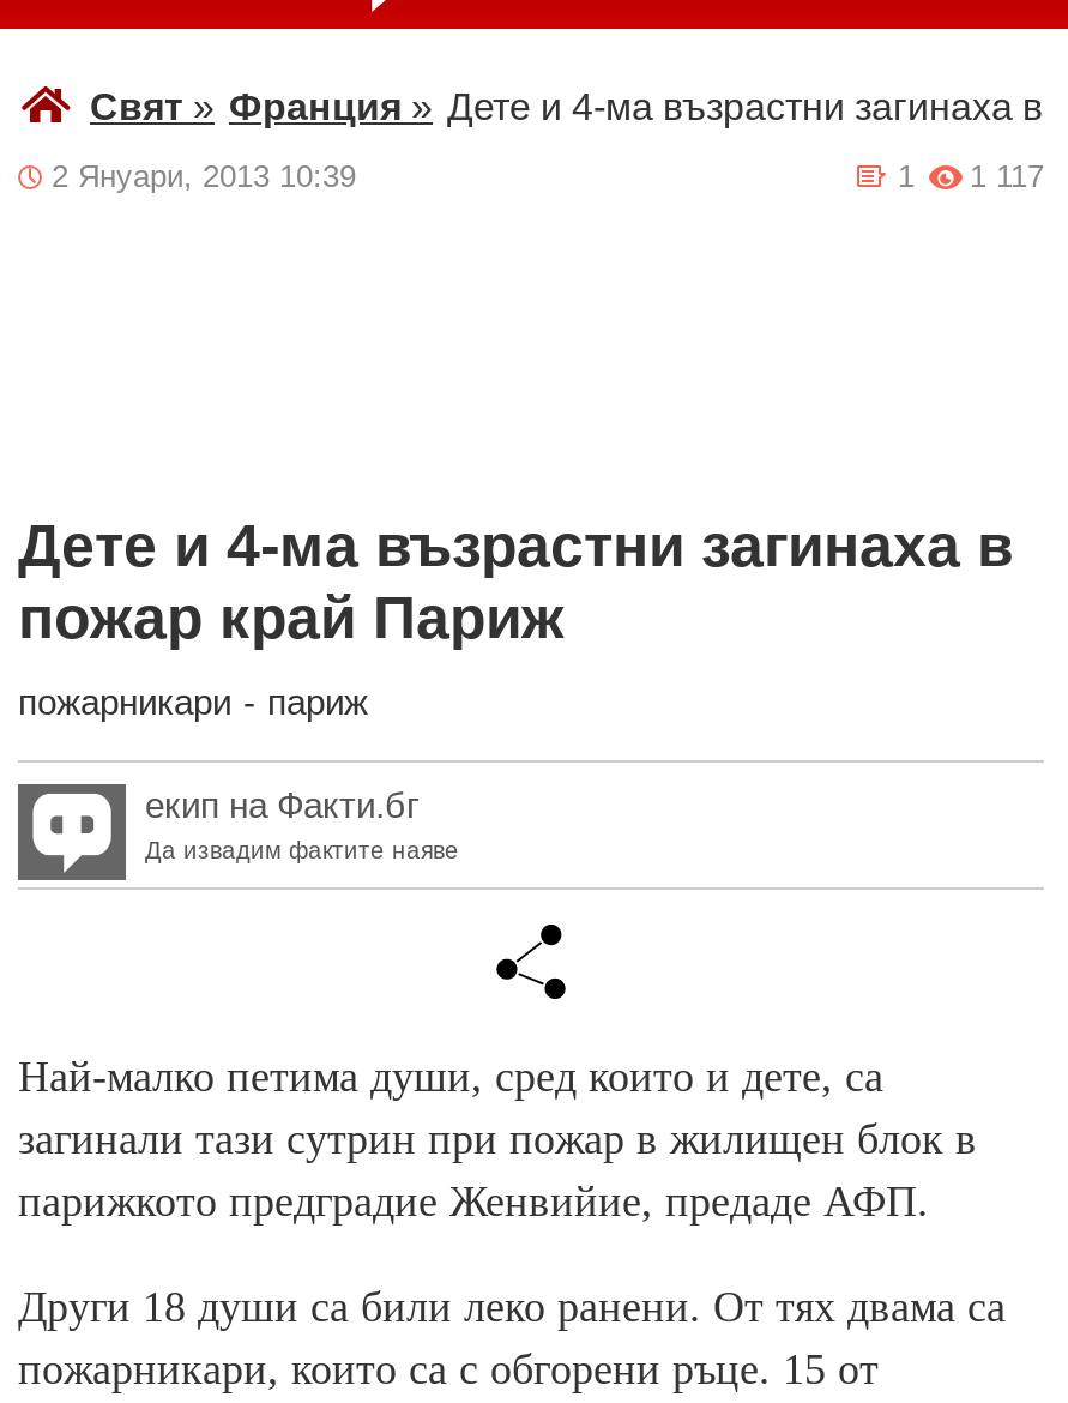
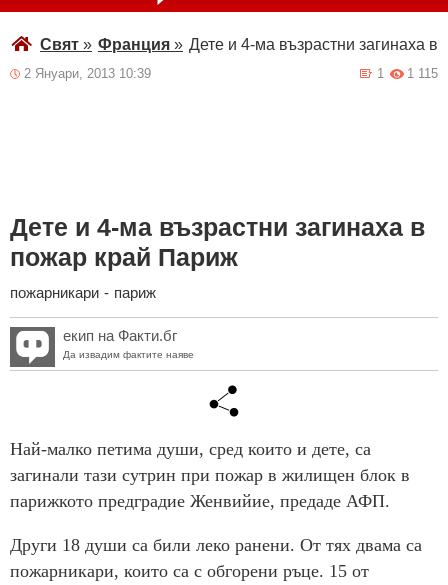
[898,158,1044,194] 1 1 117 -> [377,66,438,81] 1 1 115

